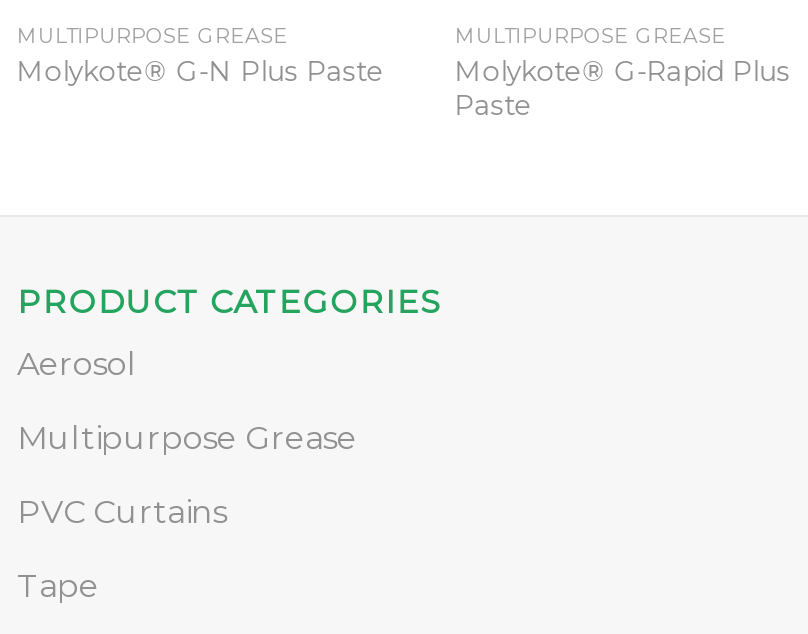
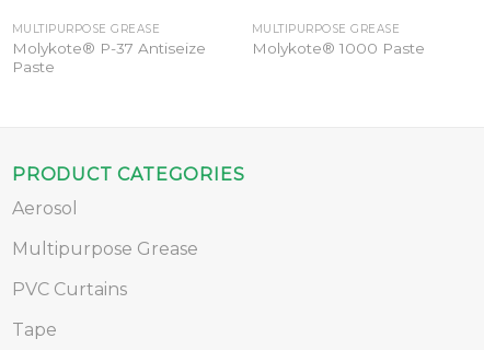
[17,56,385,88] Molykote® G-N Plus Paste -> [12,39,206,75] Molykote® P-37 Antiseize | Paste
[455,54,791,120] Molykote® G-Rapid Plus | Paste -> [252,40,425,57] Molykote® 1000 Paste

